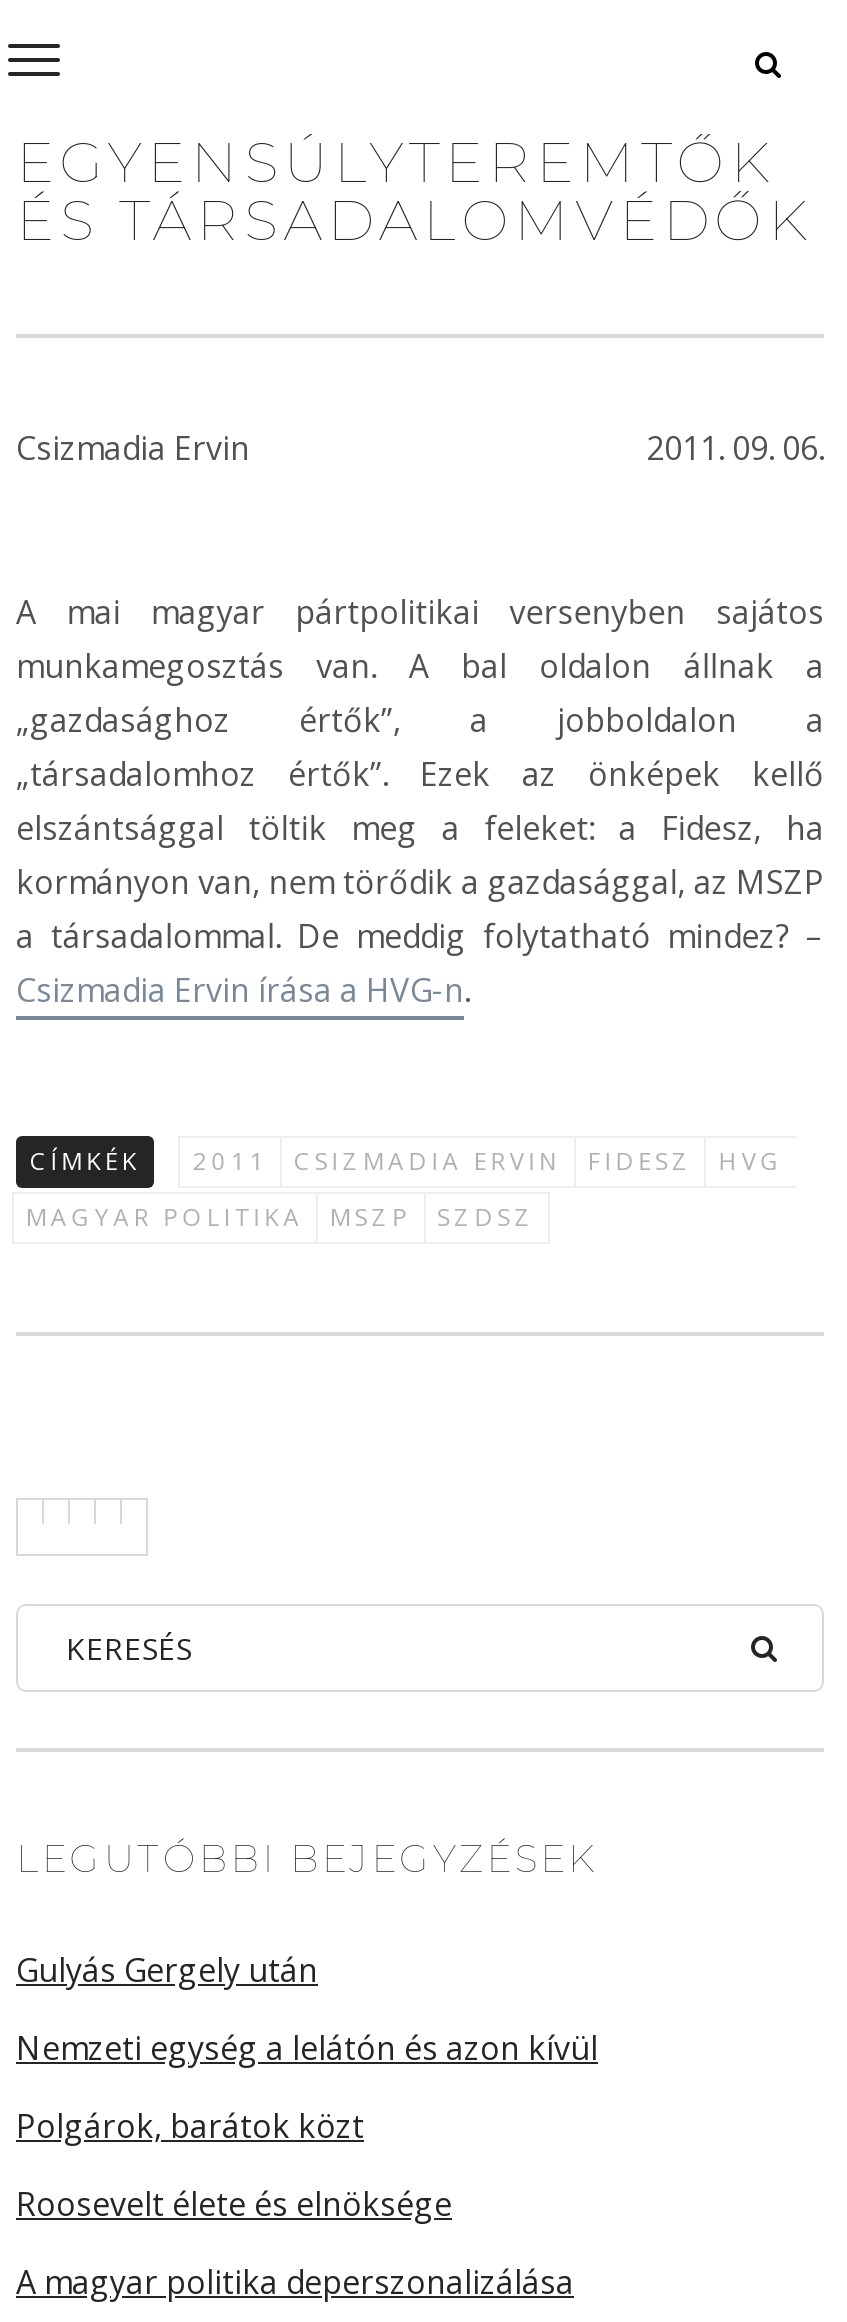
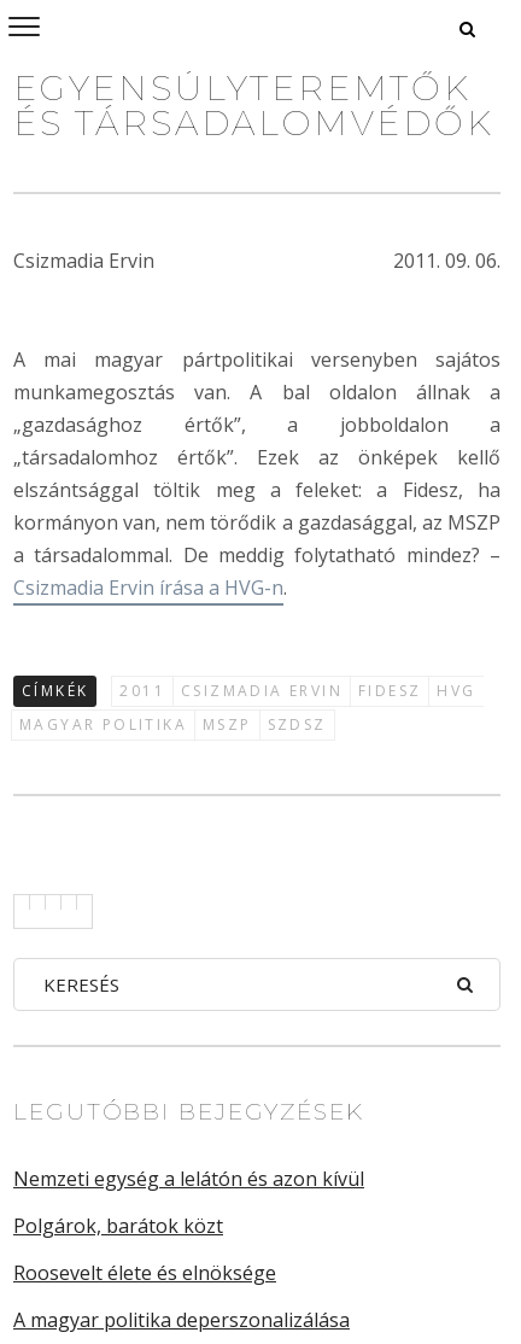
[16,1948,318,1992] Gulyás Gergely után -> none

